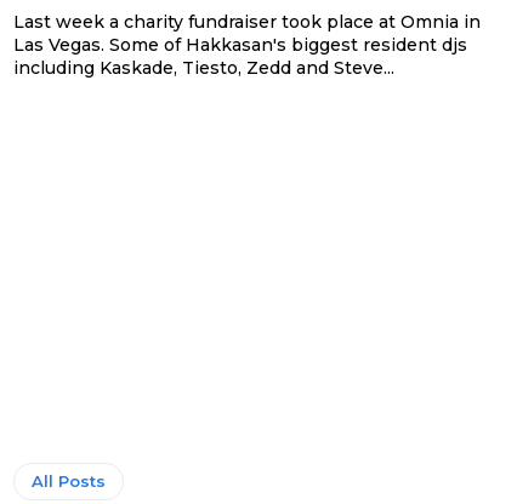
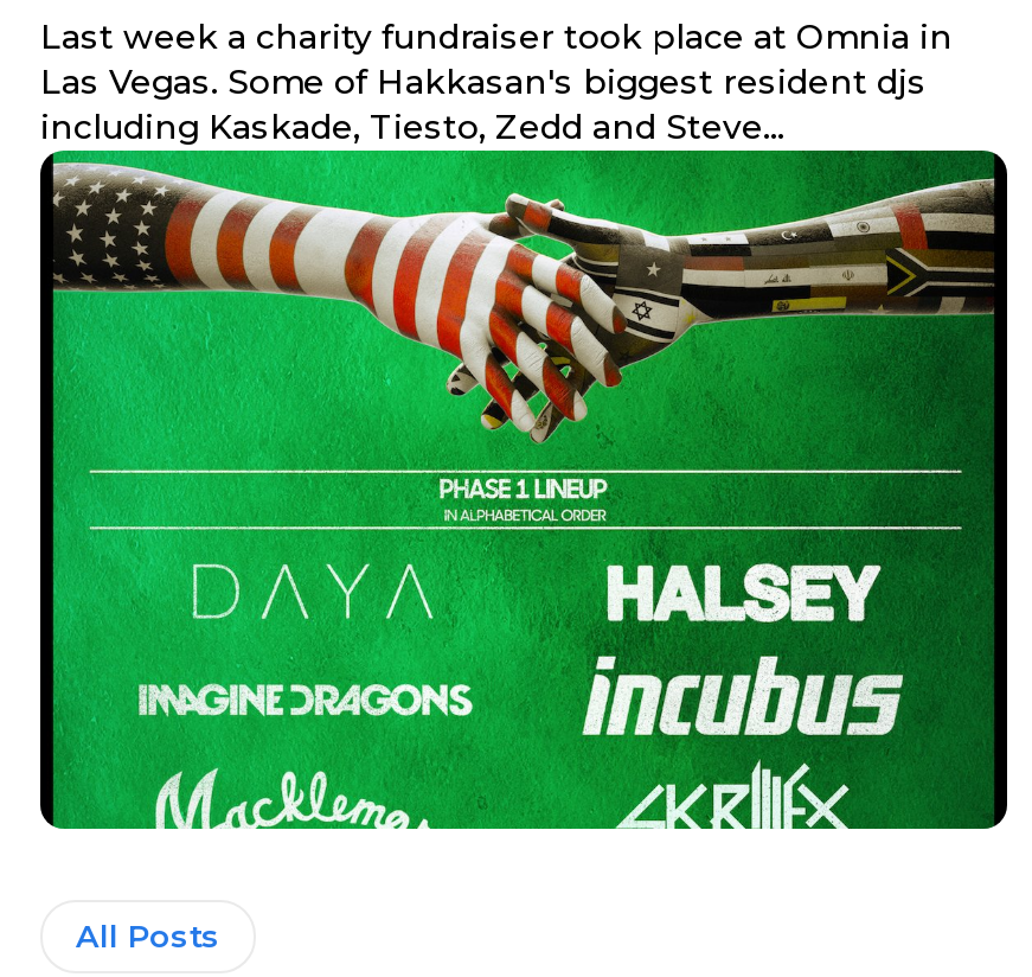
none -> [38,148,1009,831] [image]

